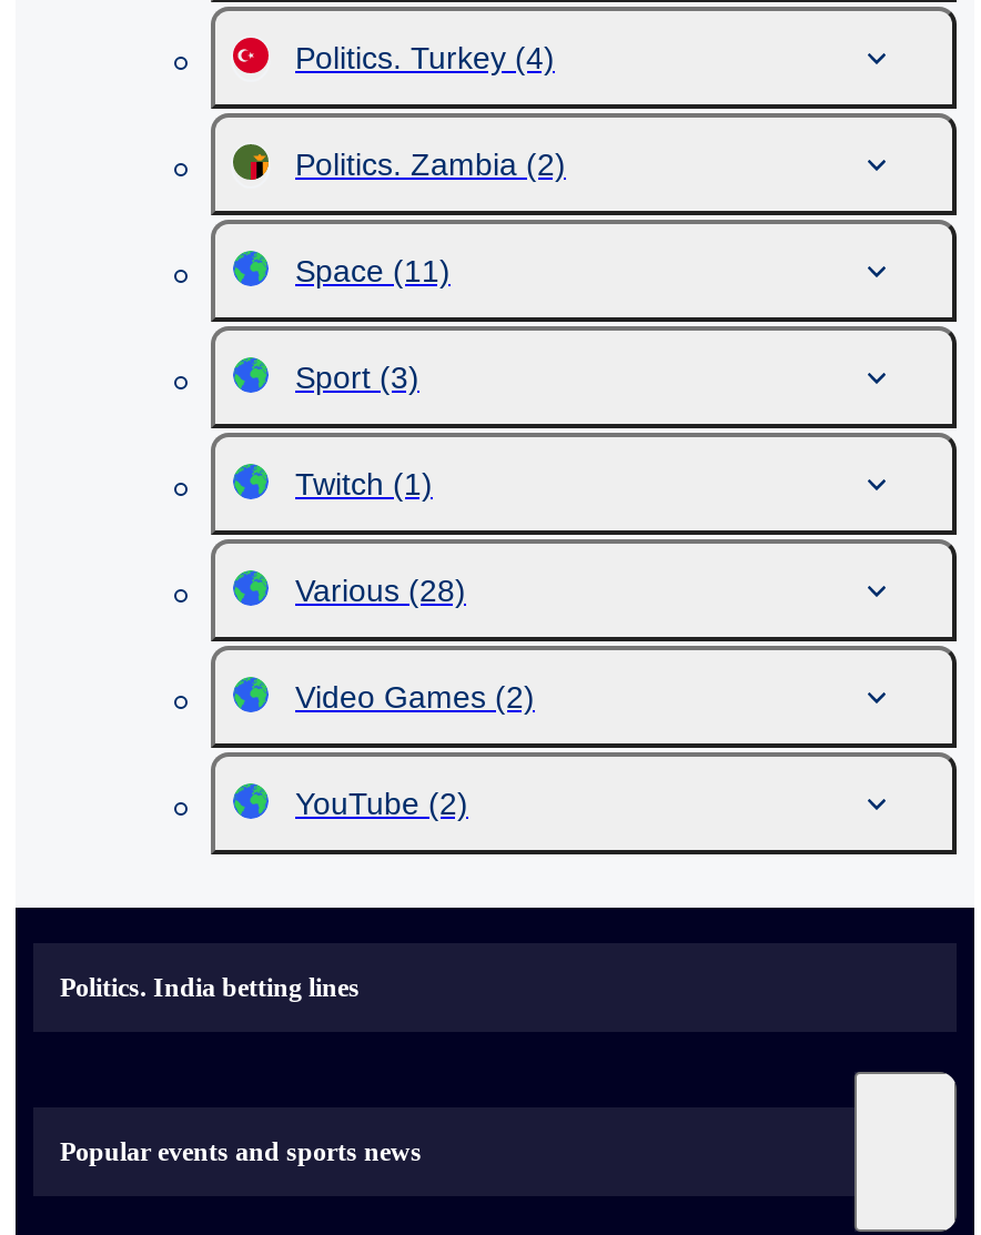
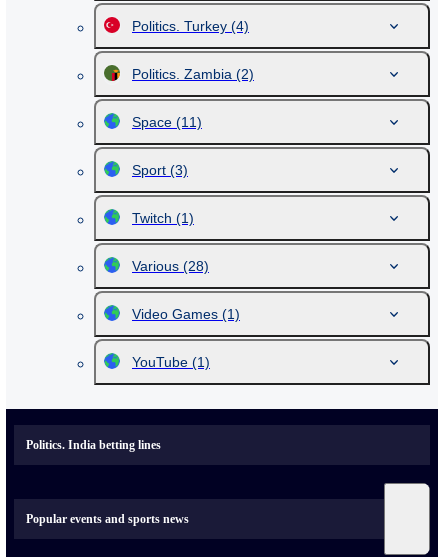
[295,679,535,715] Video Games (2) -> [132,306,240,322] Video Games (1)
[295,786,468,821] YouTube (2) -> [132,354,210,370] YouTube (1)

